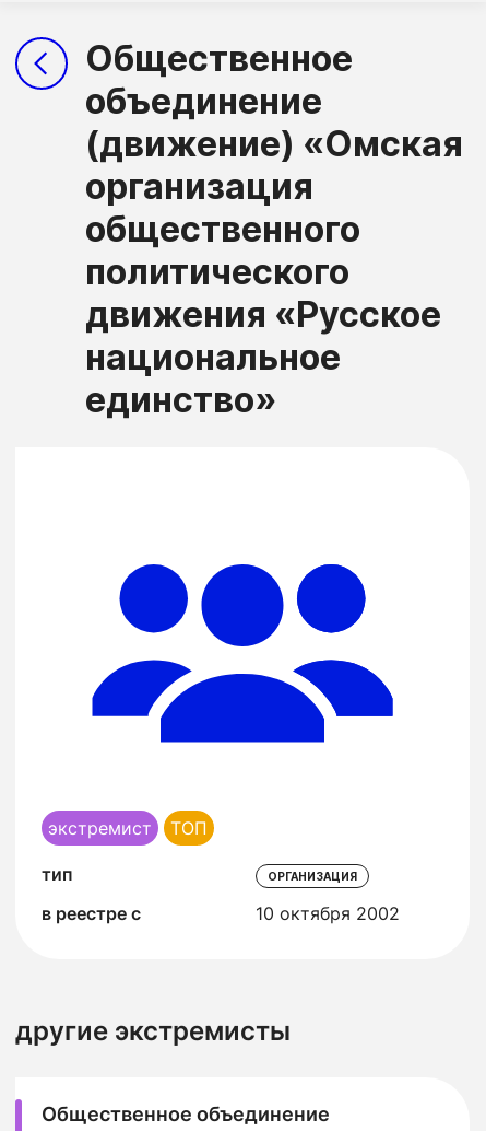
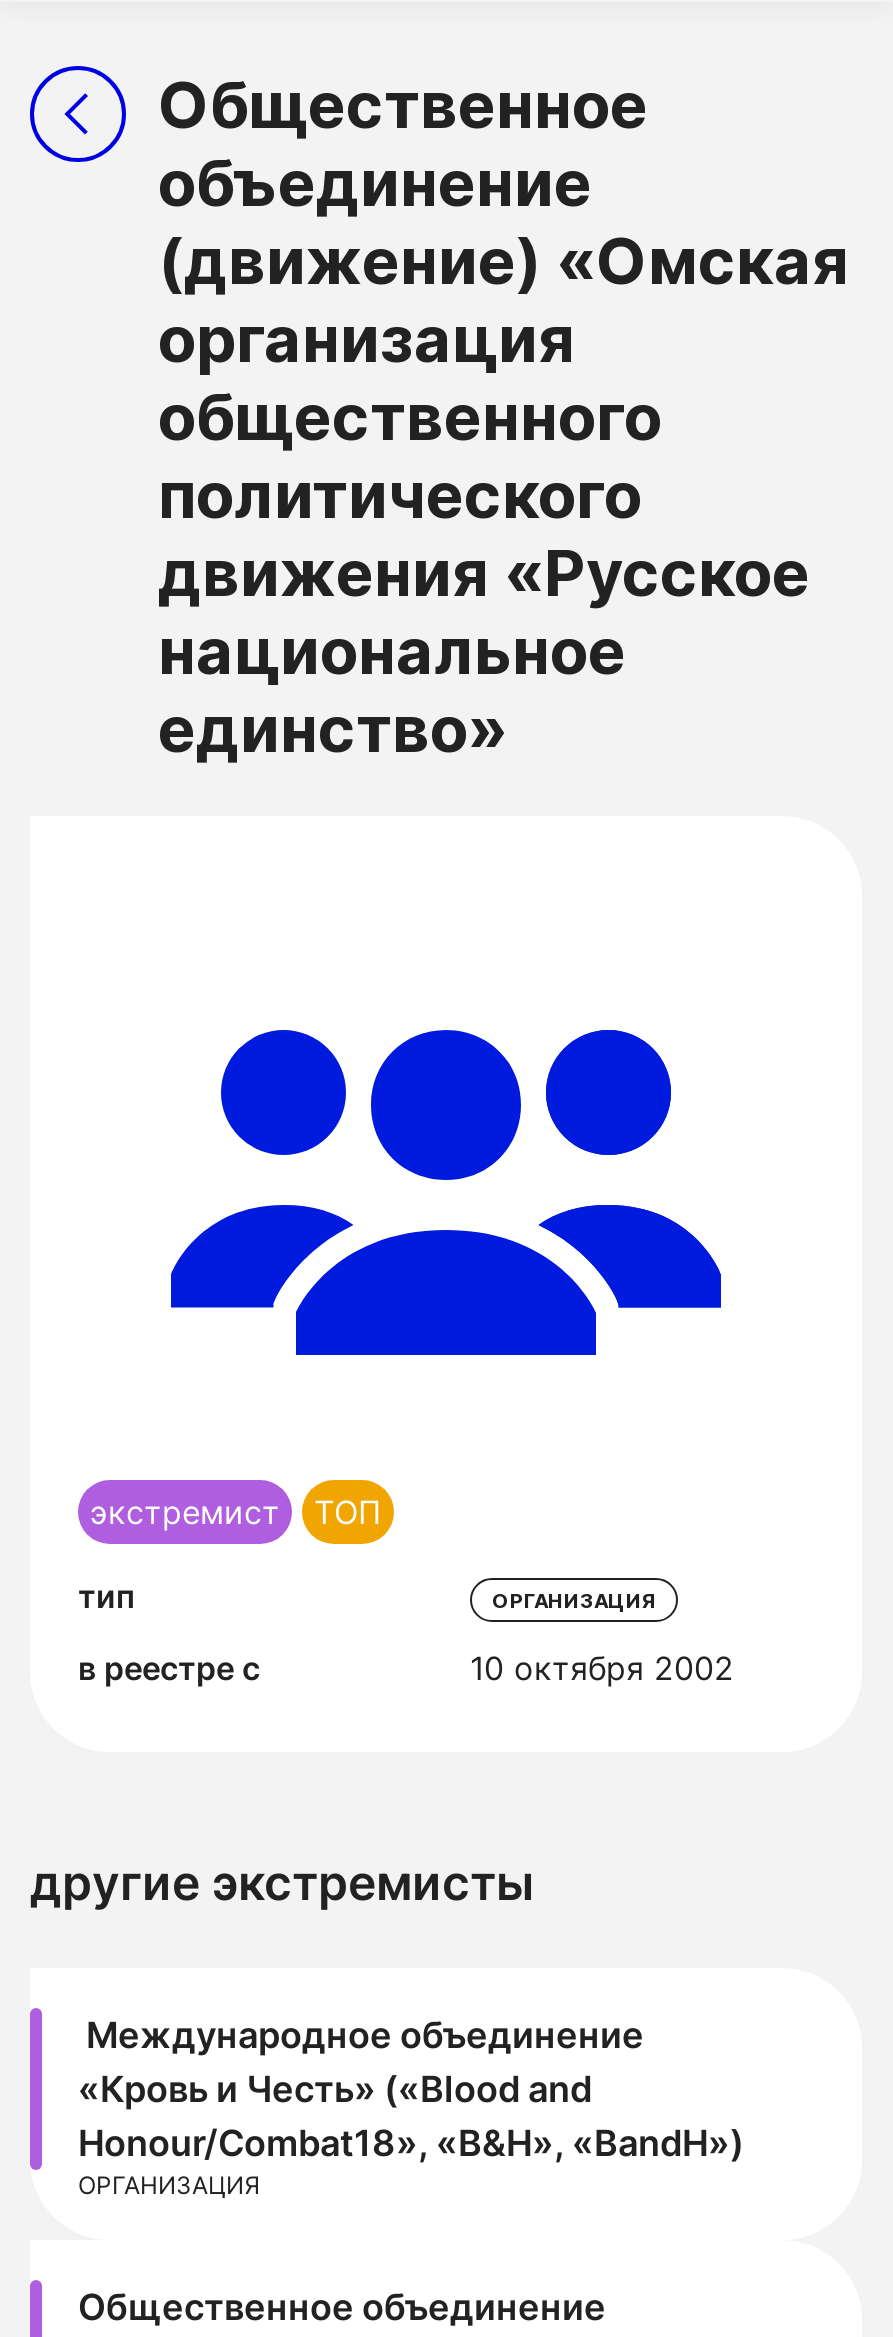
none -> [78,2014,744,2200] Международное объединение | «Кровь и Честь» («Blood and | Honour/Combat18», «B&H», «BandH») | ОРГАНИЗАЦИЯ

